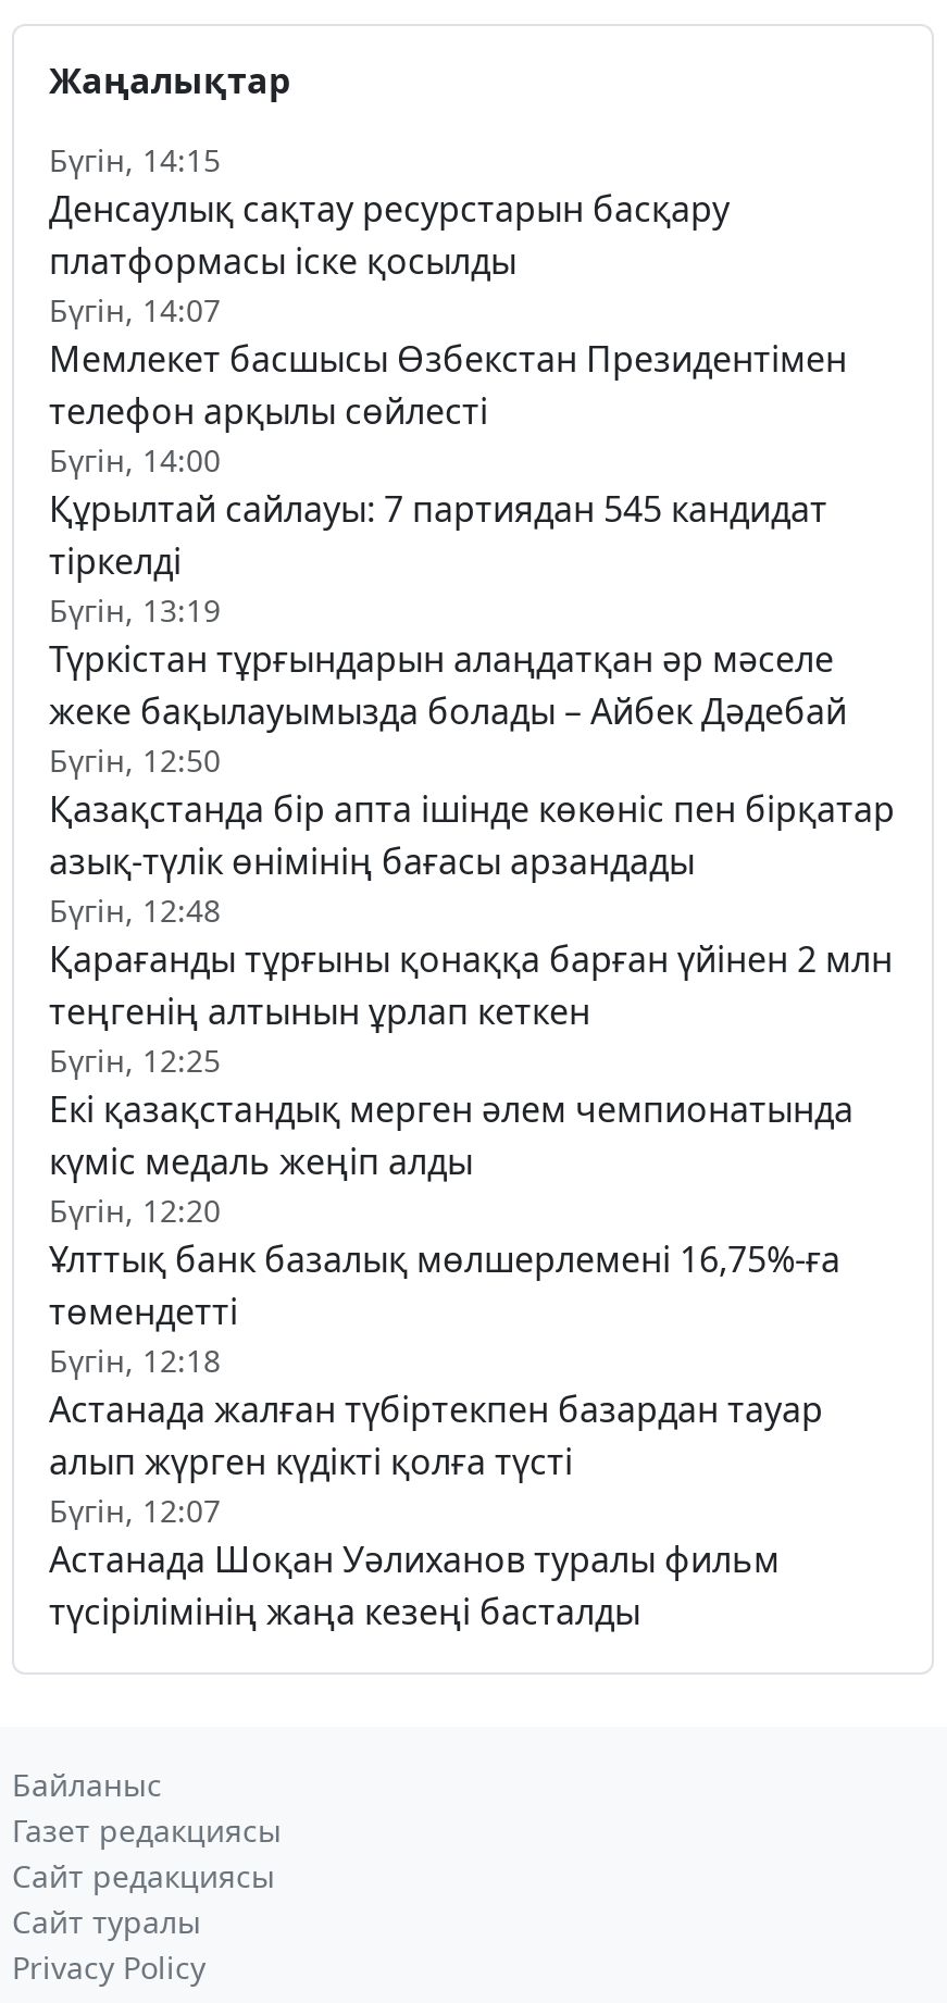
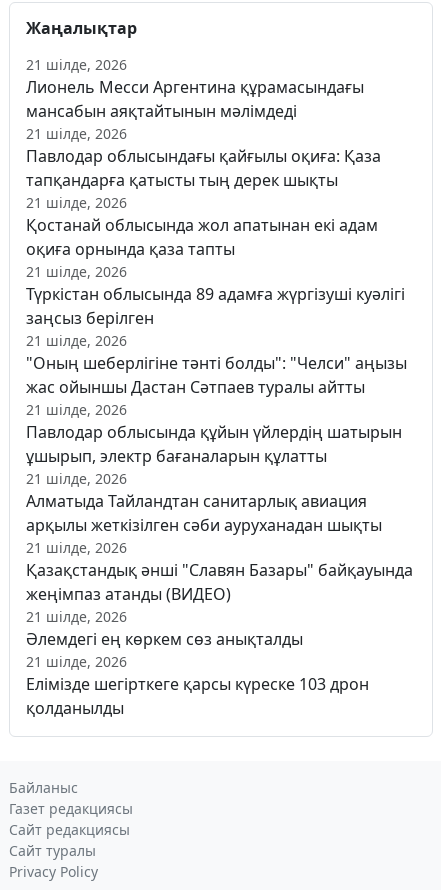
[49,139,895,1635] Бүгін, 14:15 | Денсаулық сақтау ресурстарын басқару | платформасы іске қосылды | Бүгін, 14:07 | Мемлекет басшысы Өзбекстан Президентімен | телефон арқылы сөйлесті | Бүгін, 14:00 | Құрылтай сайлауы: 7 партиядан 545 кандидат | тіркелді | Бүгін, 13:19 | Түркістан тұрғындарын алаңдатқан әр мәселе | жеке бақылауымызда болады – Айбек Дәдебай | Бүгін, 12:50 | Қазақстанда бір апта ішінде көкөніс пен бірқатар | азық-түлік өнімінің бағасы арзандады | Бүгін, 12:48 | Қарағанды тұрғыны қонаққа барған үйінен 2 млн | теңгенің алтынын ұрлап кеткен | Бүгін, 12:25 | Екі қазақстандық мерген әлем чемпионатында | күміс медаль жеңіп алды | Бүгін, 12:20 | Ұлттық банк базалық мөлшерлемені 16,75%-ға | төмендетті | Бүгін, 12:18 | Астанада жалған түбіртекпен базардан тауар | алып жүрген күдікті қолға түсті | Бүгін, 12:07 | Астанада Шоқан Уәлиханов туралы фильм | түсірілімінің жаңа кезеңі басталды -> [26,55,413,719] 21 шілде, 2026 | Лионель Месси Аргентина құрамасындағы | мансабын аяқтайтынын мәлімдеді | 21 шілде, 2026 | Павлодар облысындағы қайғылы оқиға: Қаза | тапқандарға қатысты тың дерек шықты | 21 шілде, 2026 | Қостанай облысында жол апатынан екі адам | оқиға орнында қаза тапты | 21 шілде, 2026 | Түркістан облысында 89 адамға жүргізуші куәлігі | заңсыз берілген | 21 шілде, 2026 | "Оның шеберлігіне тәнті болды": "Челси" аңызы | жас ойыншы Дастан Сәтпаев туралы айтты | 21 шілде, 2026 | Павлодар облысында құйын үйлердің шатырын | ұшырып, электр бағаналарын құлатты | 21 шілде, 2026 | Алматыда Тайландтан санитарлық авиация | арқылы жеткізілген сәби ауруханадан шықты | 21 шілде, 2026 | Қазақстандық әнші "Славян Базары" байқауында | жеңімпаз атанды (ВИДЕО) | 21 шілде, 2026 | Әлемдегі ең көркем сөз анықталды | 21 шілде, 2026 | Елімізде шегірткеге қарсы күреске 103 дрон | қолданылды

